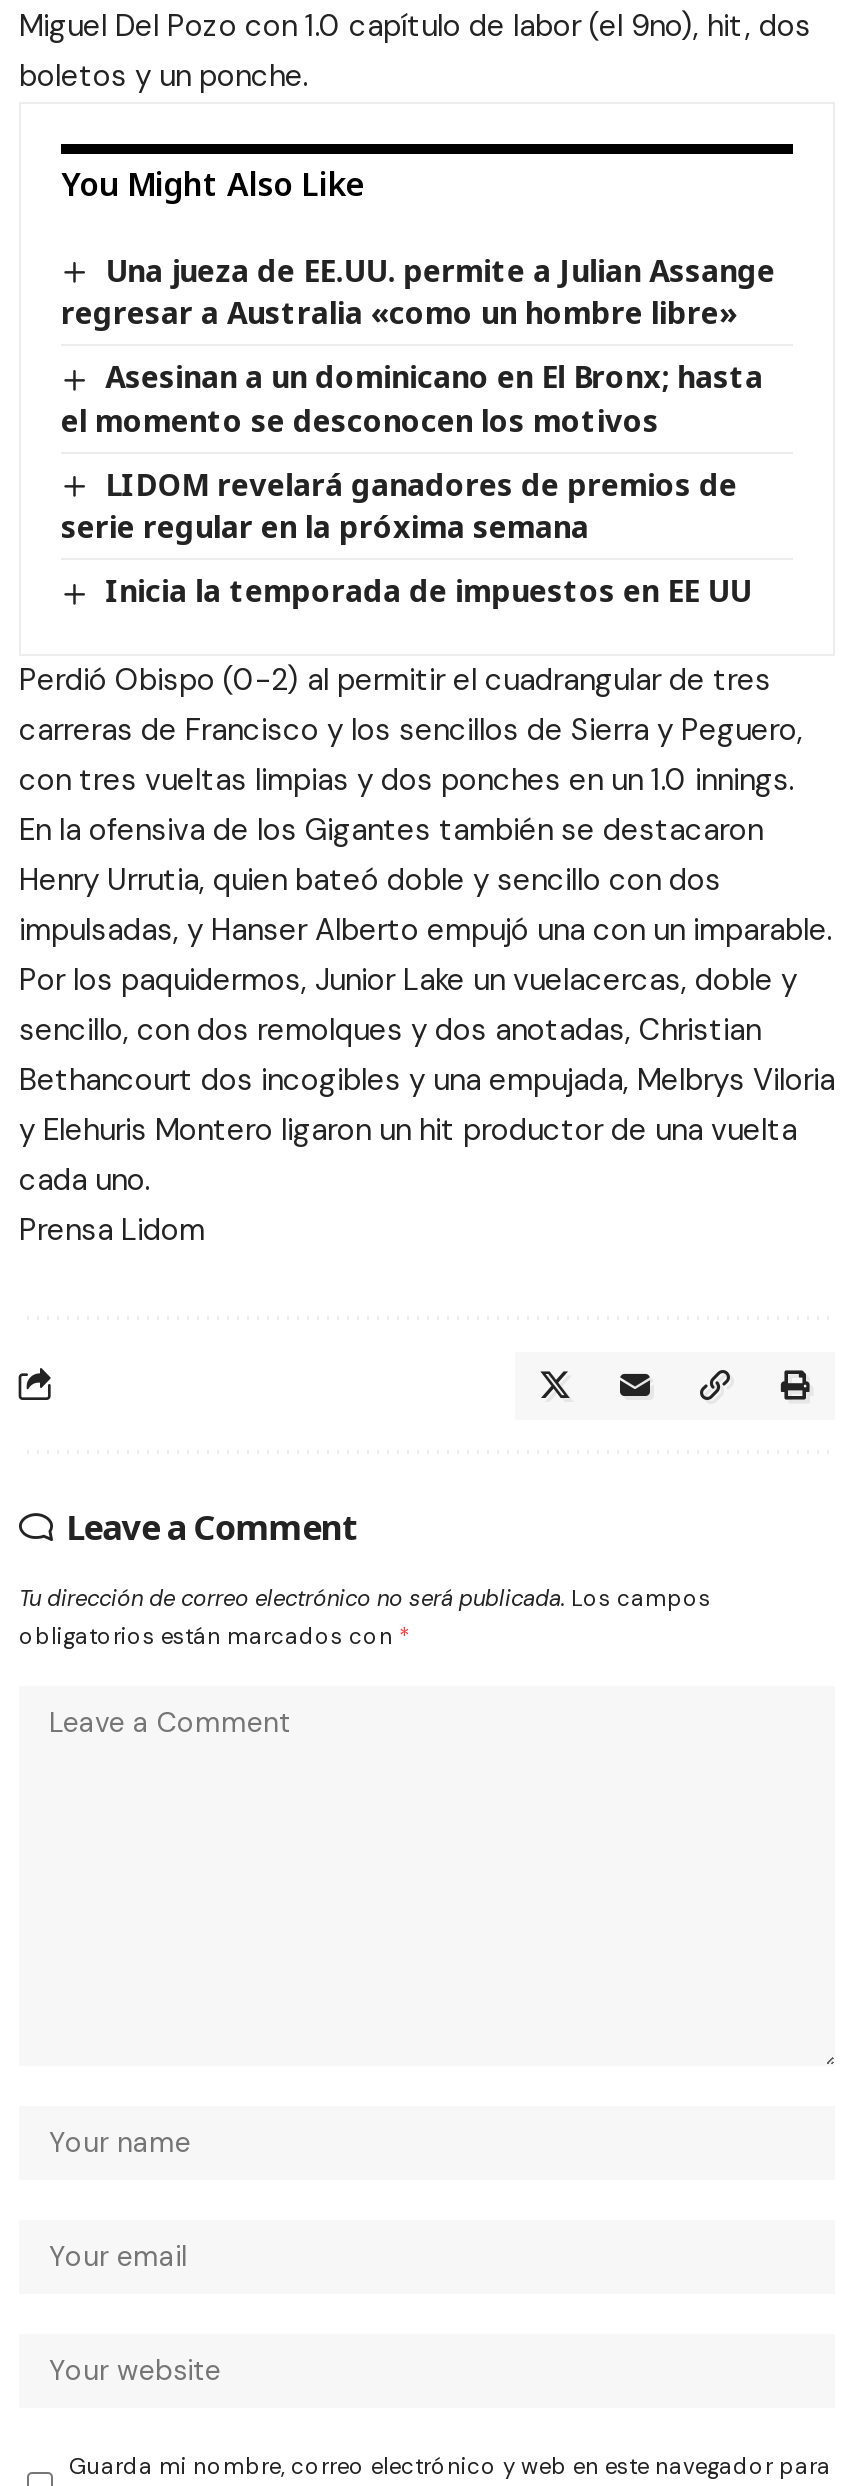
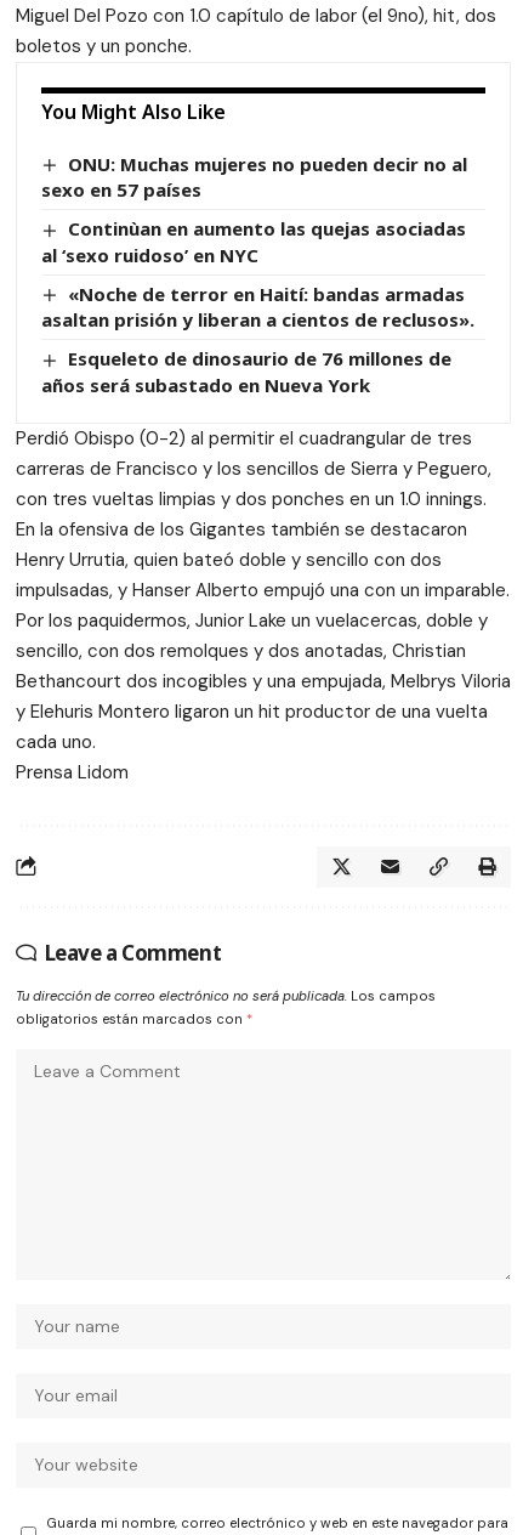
[61,250,775,333] Una jueza de EE.UU. permite a Julian Assange | regresar a Australia «como un hombre libre» -> [41,152,467,202] ONU: Muchas mujeres no pueden decir no al | sexo en 57 países
[61,357,763,440] Asesinan a un dominicano en El Bronx; hasta | el momento se desconocen los motivos -> [41,217,466,267] Continùan en aumento las quejas asociadas | al ‘sexo ruidoso’ en NYC
[61,464,737,546] LIDOM revelará ganadores de premios de | serie regular en la próxima semana -> [41,281,474,332] «Noche de terror en Haití: bandas armadas | asaltan prisión y liberan a cientos de reclusos».
[105,570,751,610] Inicia la temporada de impuestos en EE UU -> [41,346,452,397] Esqueleto de dinosaurio de 76 millones de | años será subastado en Nueva York

